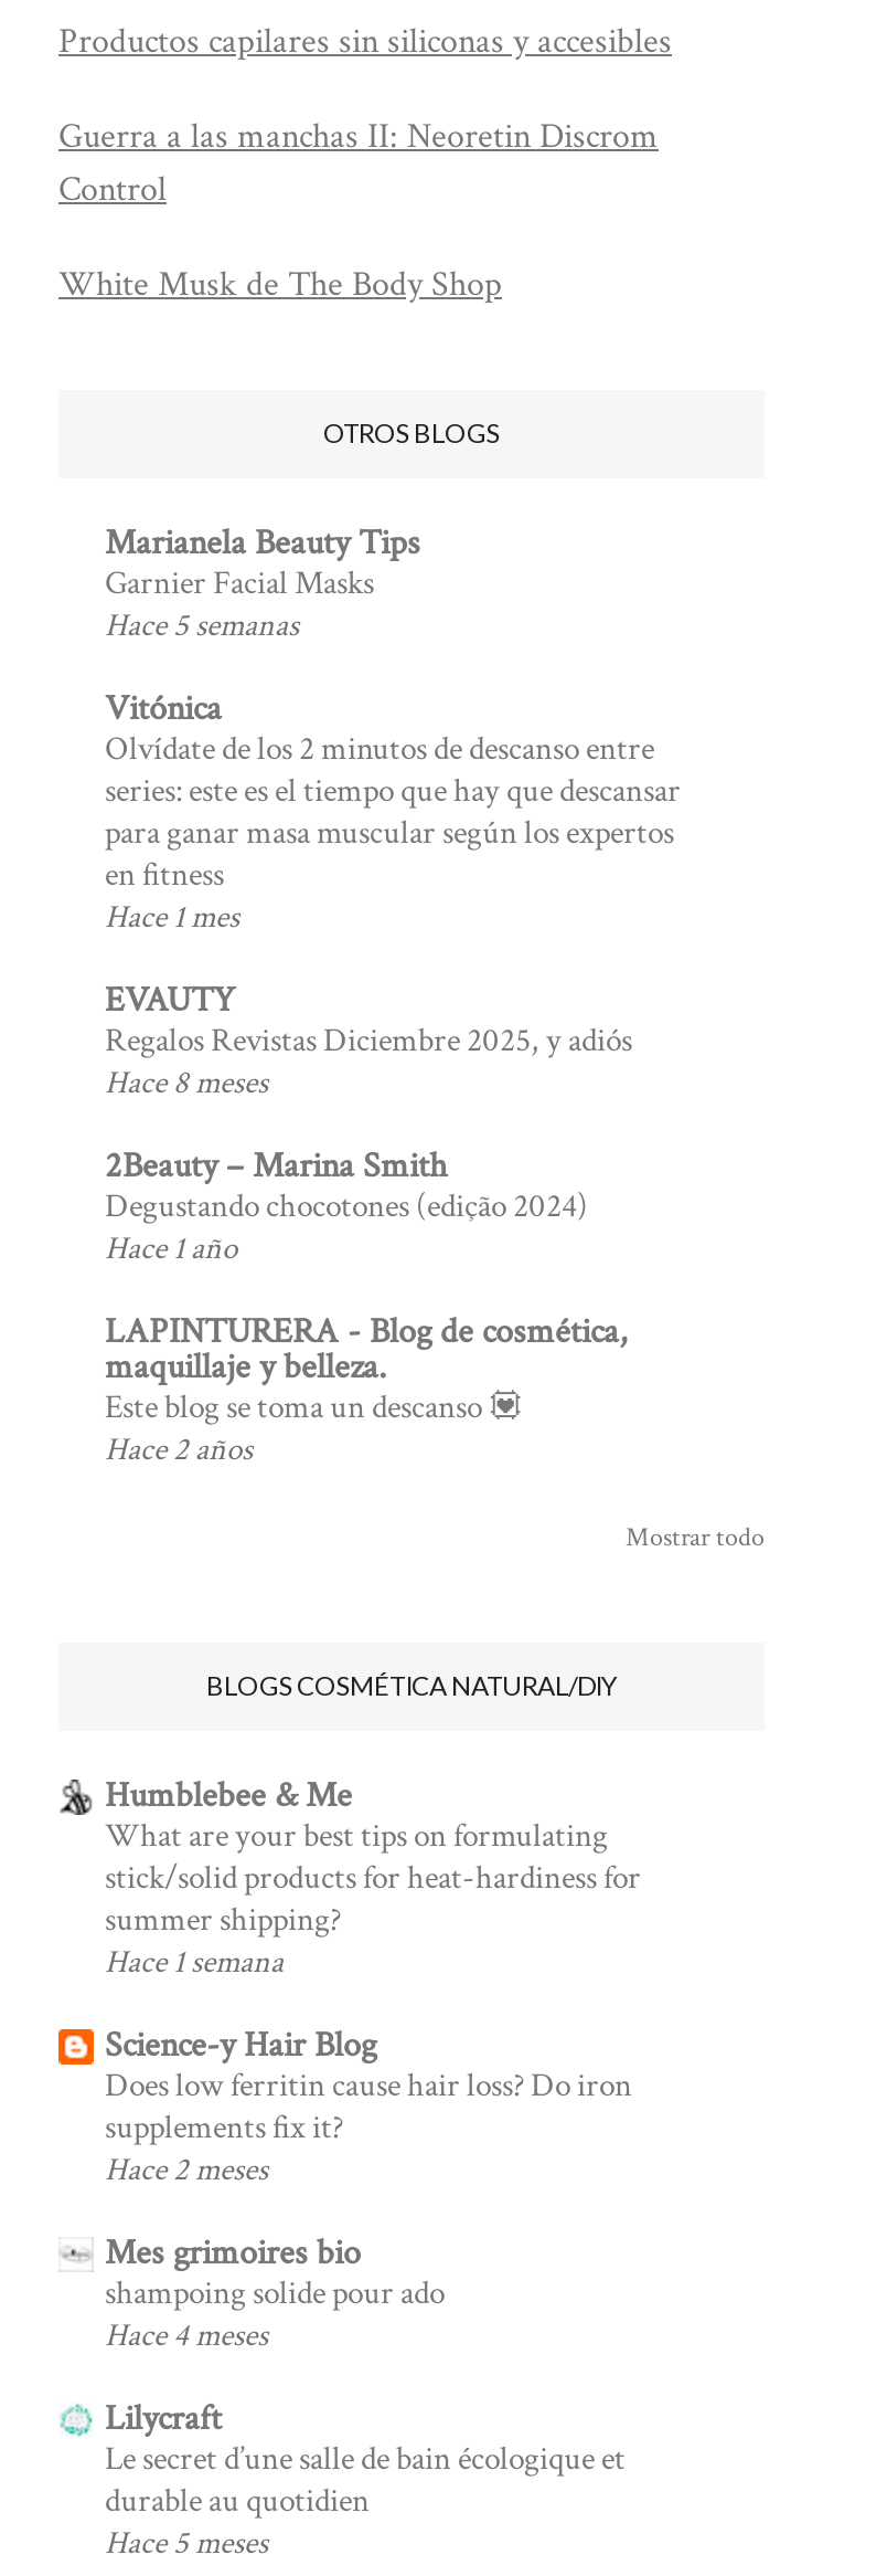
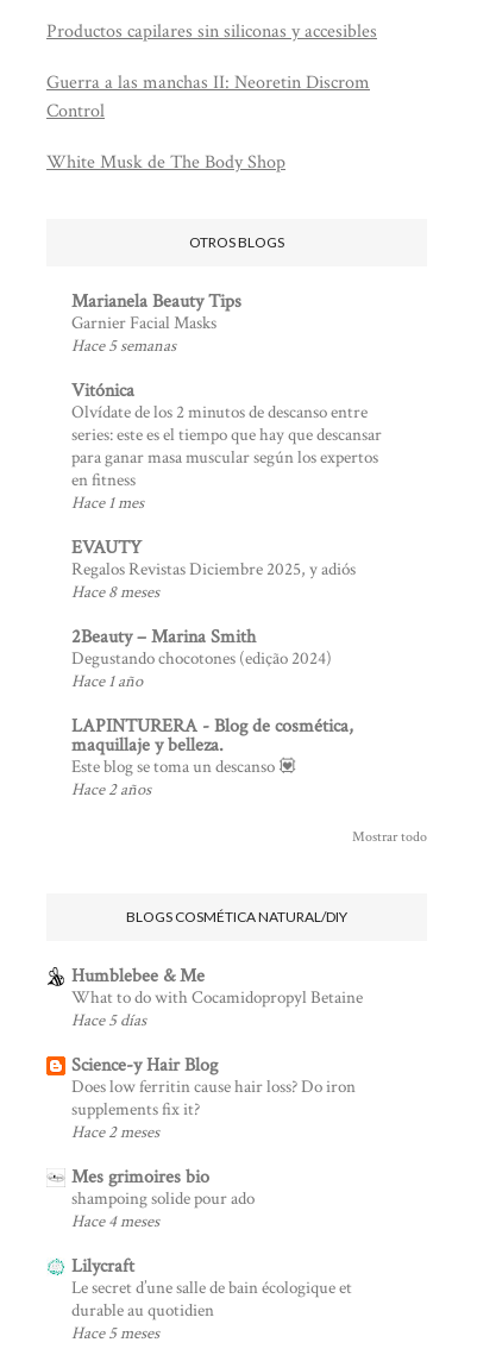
[105,1814,641,1982] What are your best tips on formulating | stick/solid products for heat-hardiness for | summer shipping? | Hace 1 semana -> [71,986,363,1031] What to do with Cocamidopropyl Betaine | Hace 5 días

